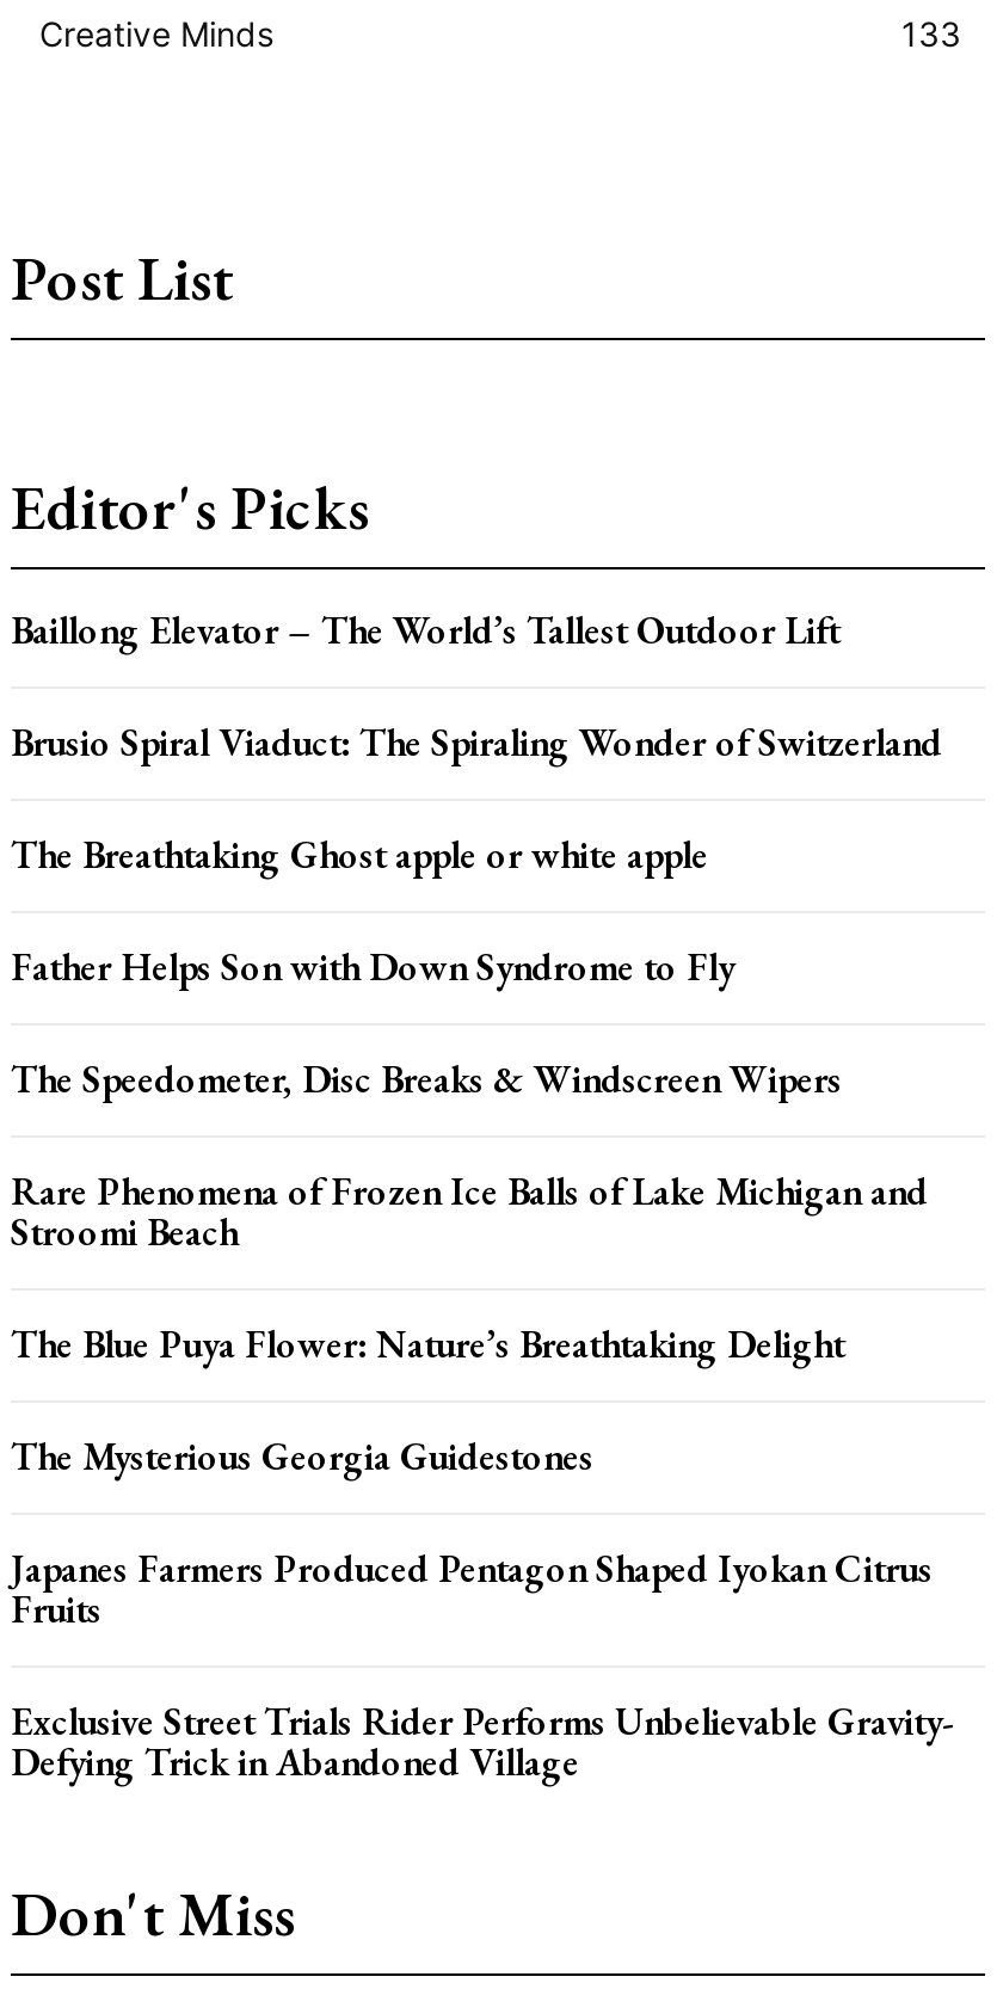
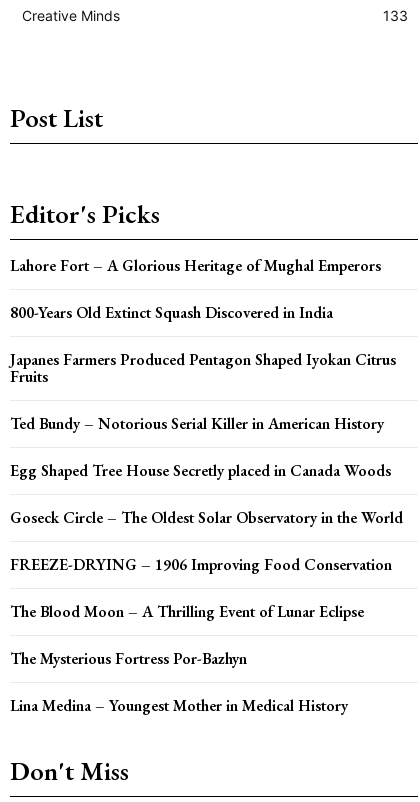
[11,605,942,1481] Baillong Elevator – The World’s Tallest Outdoor Lift | Brusio Spiral Viaduct: The Spiraling Wonder of Switzerland | The Breathtaking Ghost apple or white apple | Father Helps Son with Down Syndrome to Fly | The Speedometer, Disc Breaks & Windscreen Wipers | Rare Phenomena of Frozen Ice Balls of Lake Michigan and | Stroomi Beach | The Blue Puya Flower: Nature’s Breathtaking Delight | The Mysterious Georgia Guidestones -> [10,255,381,323] Lahore Fort – A Glorious Heritage of Mughal Emperors | 800-Years Old Extinct Squash Discovered in India
moved [11,1543,933,1634] -> [10,349,396,387]: Japanes Farmers Produced Pentagon Shaped Iyokan Citrus | Fruits
[11,1696,954,1787] Exclusive Street Trials Rider Performs Unbelievable Gravity- | Defying Trick in Abandoned Village -> [10,413,403,716] Ted Bundy – Notorious Serial Killer in American History | Egg Shaped Tree House Secretly placed in Canada Woods | Goseck Circle – The Oldest Solar Observatory in the World | FREEZE-DRYING – 1906 Improving Food Conservation | The Blood Moon – A Thrilling Event of Lunar Eclipse | The Mysterious Fortress Por-Bazhyn | Lina Medina – Youngest Mother in Medical History

